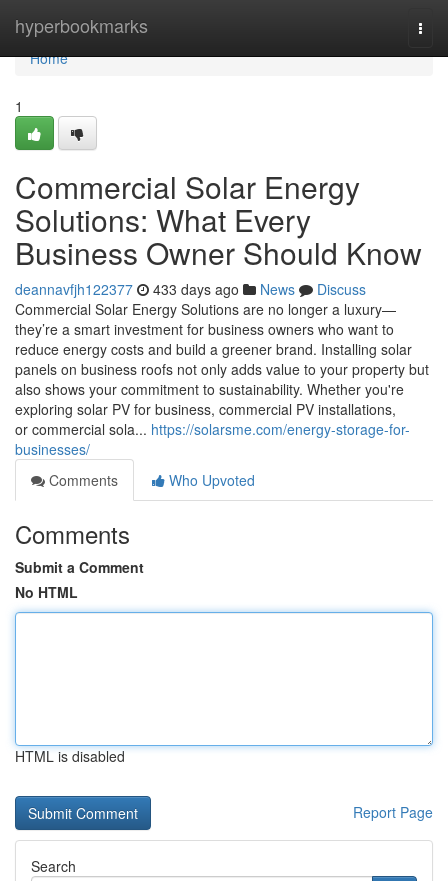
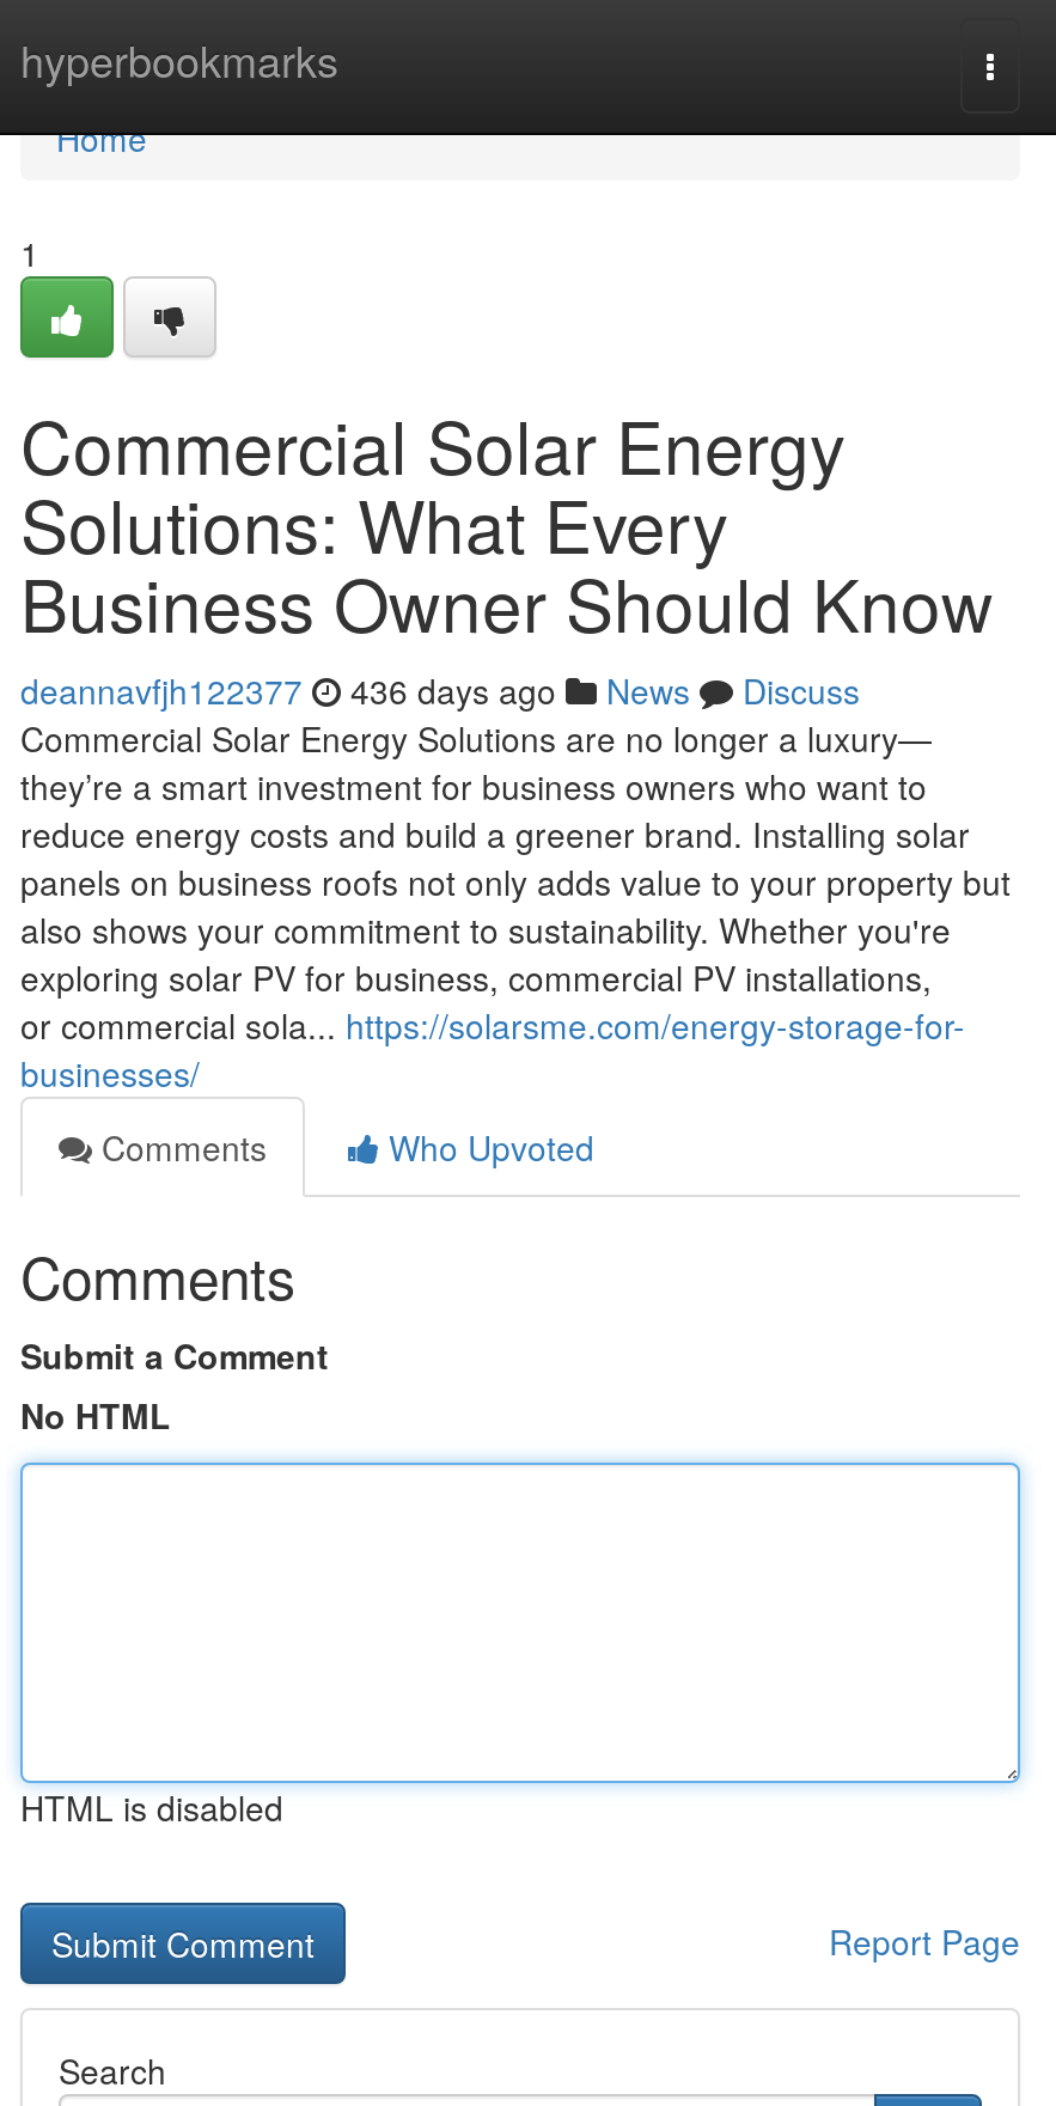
[15,279,366,299] deannavfjh122377 433 days ago News Discuss -> [20,666,860,714] deannavfjh122377 436 days ago News Discuss

